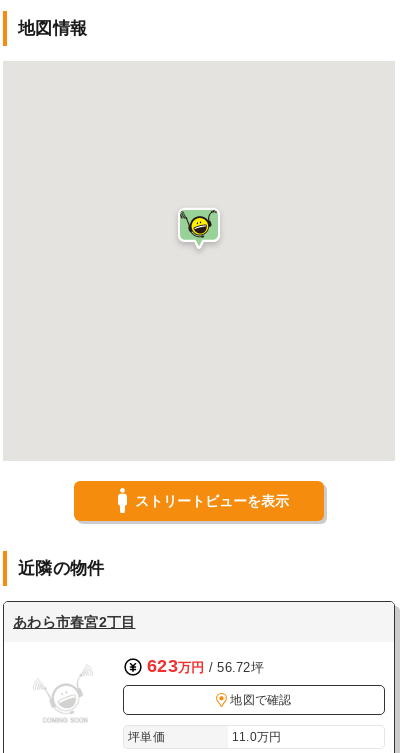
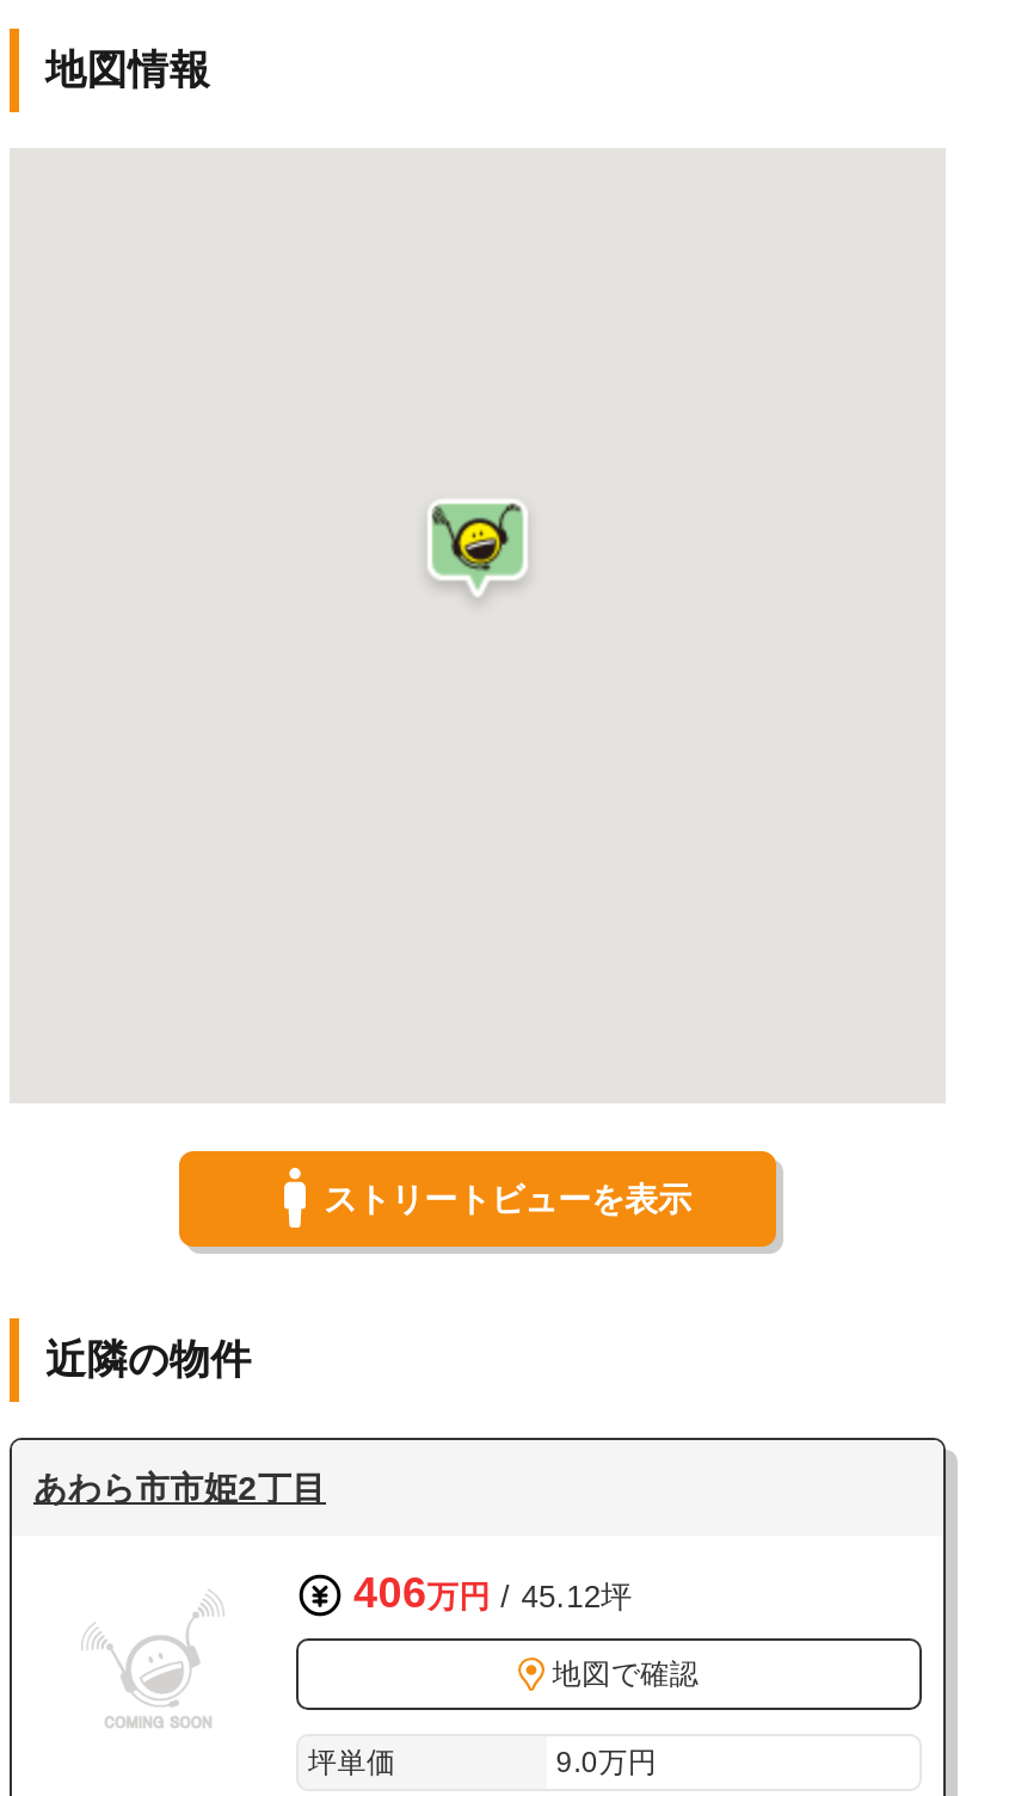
[13,614,135,630] あわら市春宮2丁目 -> [33,1468,326,1507] あわら市市姫2丁目
[147,656,264,676] 623万円/ 56.72坪 -> [353,1569,633,1616] 406万円/ 45.12坪
[232,730,281,744] 11.0万円 -> [556,1745,657,1779] 9.0万円

